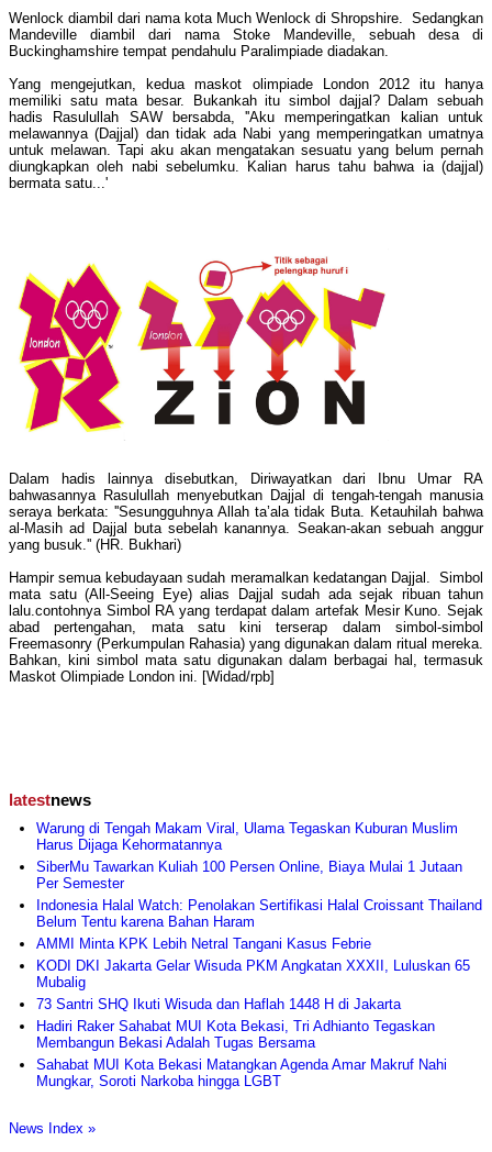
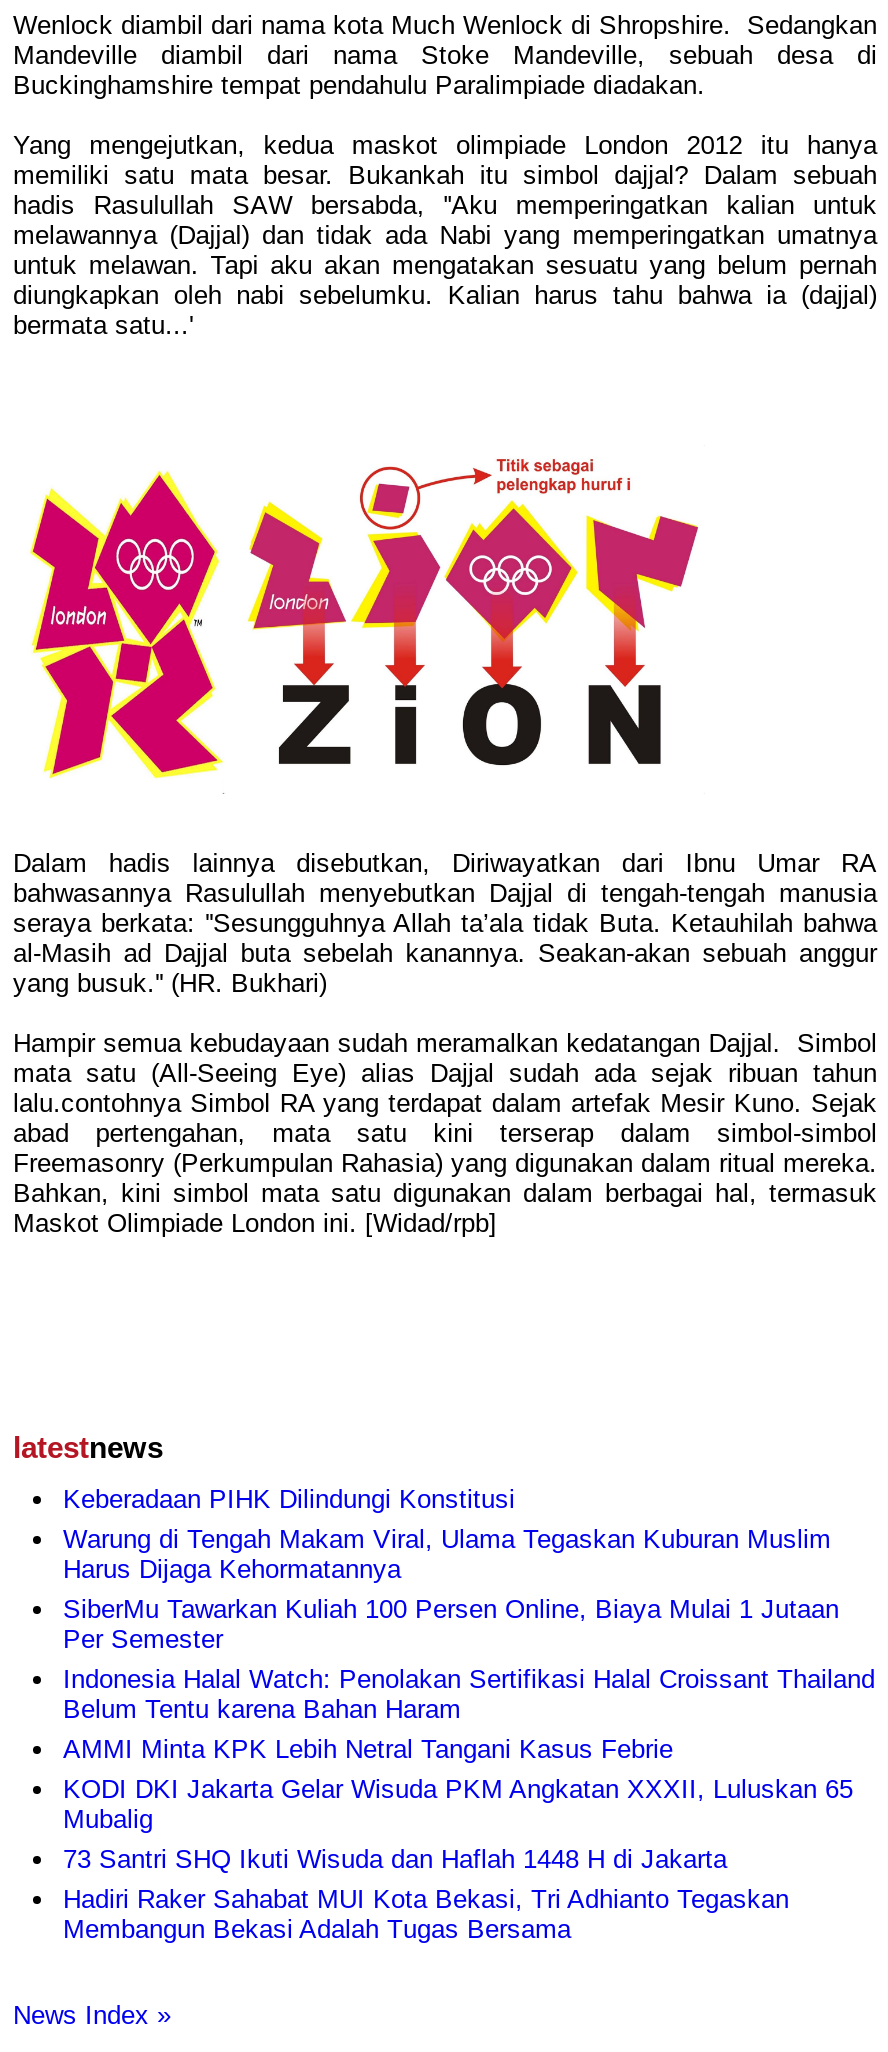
none -> [63,1484,515,1514] Keberadaan PIHK Dilindungi Konstitusi
moved [36,820,482,1051] -> [63,1524,875,1944]: Warung di Tengah Makam Viral, Ulama Tegaskan Kuburan Muslim | Harus Dijaga Kehormatannya | SiberMu Tawarkan Kuliah 100 Persen Online, Biaya Mulai 1 Jutaan | ... | Hadiri Raker Sahabat MUI Kota Bekasi, Tri Adhianto Tegaskan | Membangun Bekasi Adalah Tugas Bersama
[36,1056,447,1089] Sahabat MUI Kota Bekasi Matangkan Agenda Amar Makruf Nahi | Mungkar, Soroti Narkoba hingga LGBT -> none

